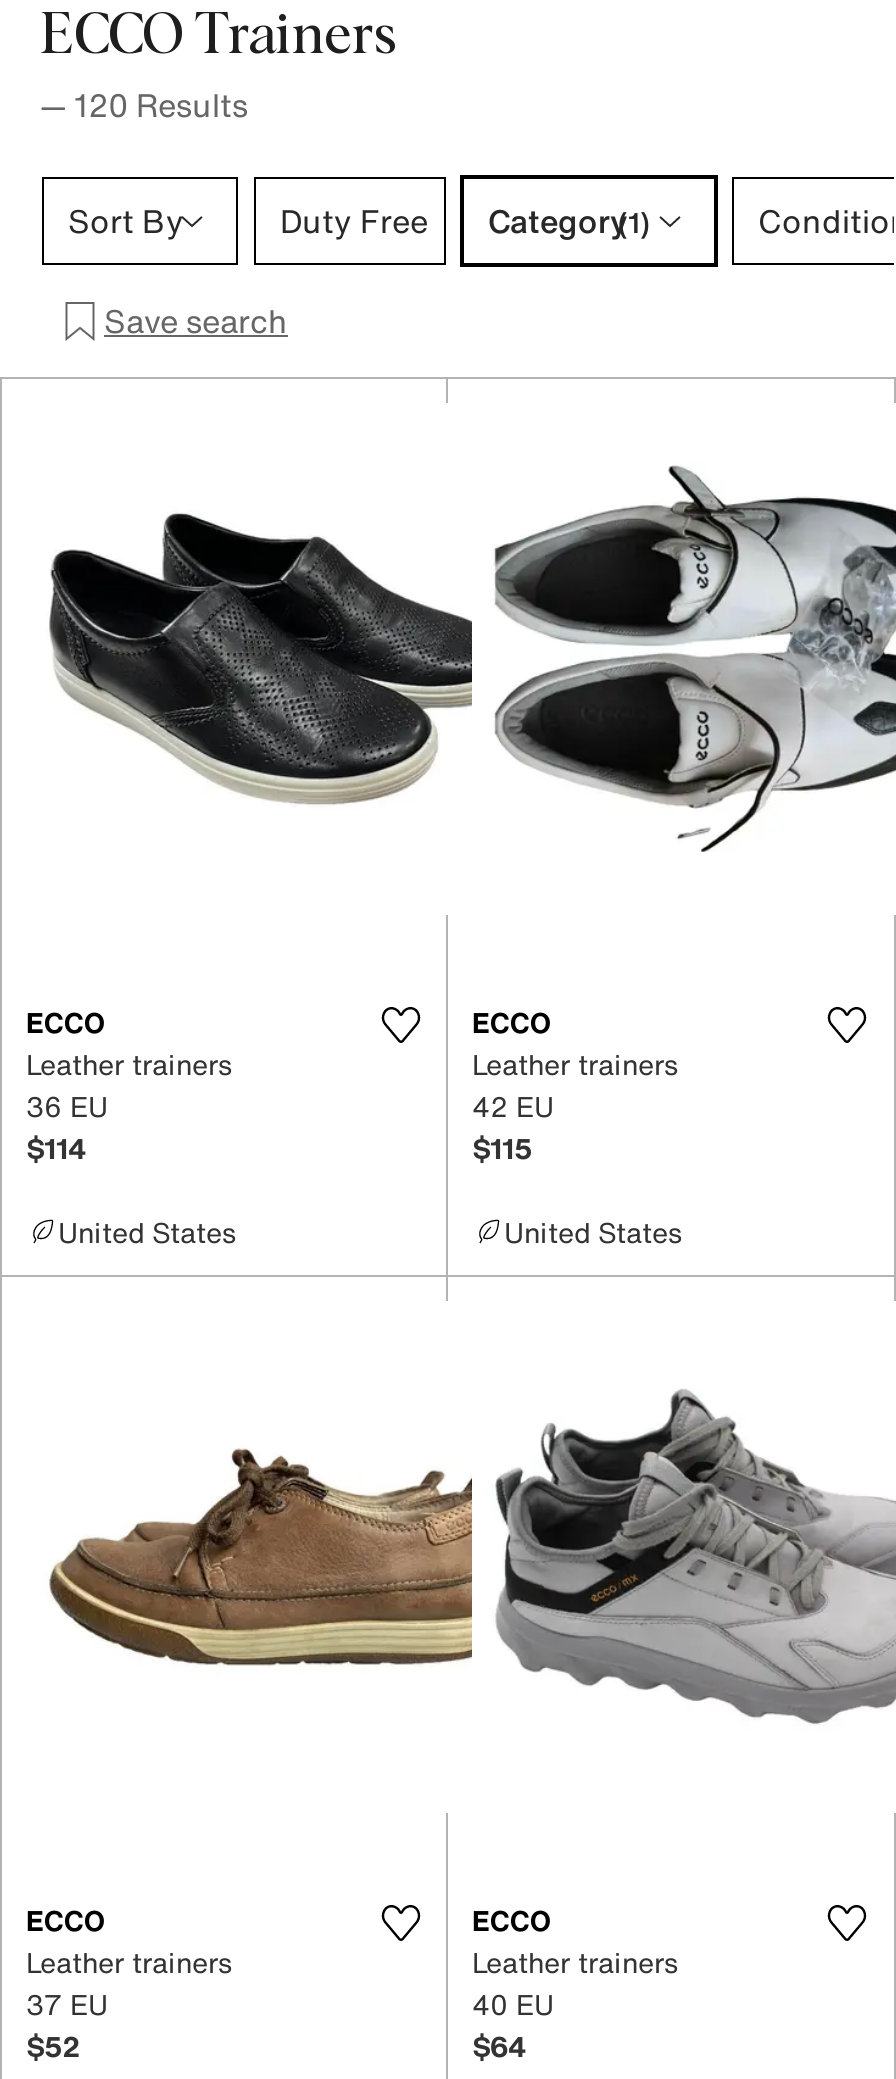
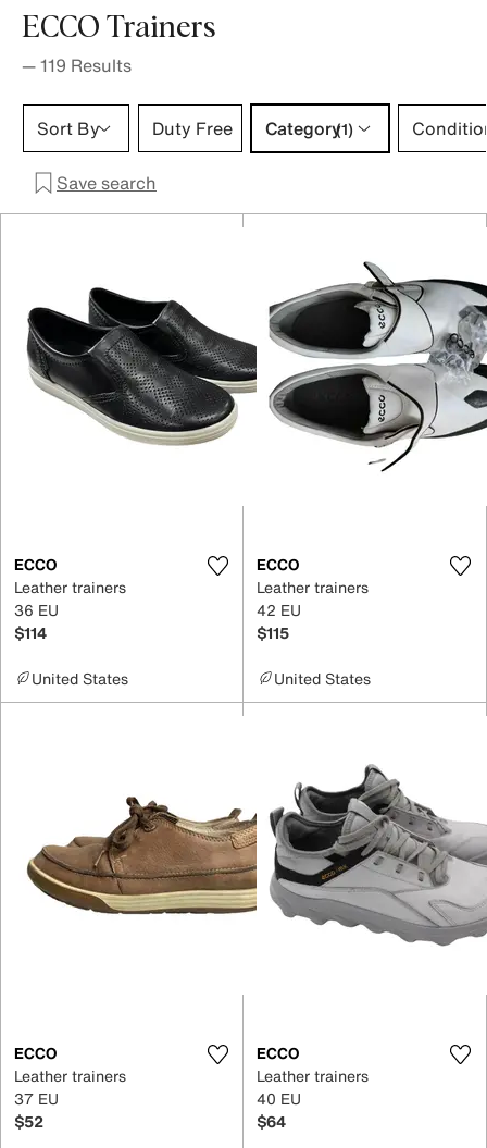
[40,81,248,129] — 120 Results -> [22,52,132,78] — 119 Results

